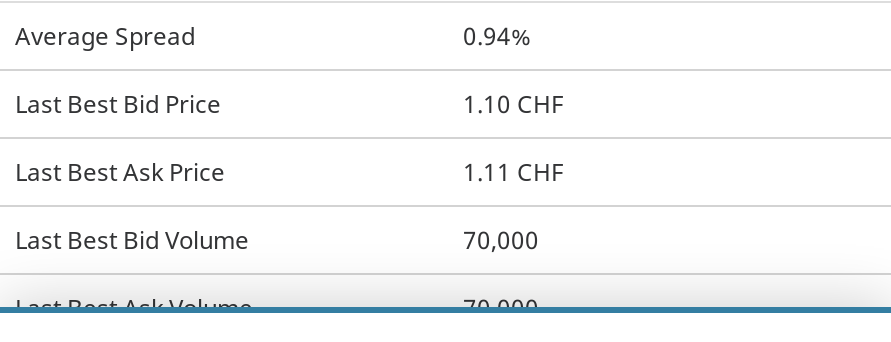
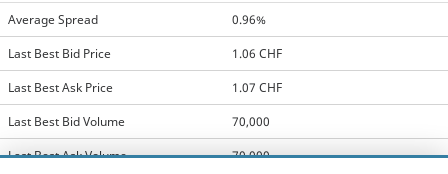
[463,19,531,53] 0.94% -> [232,11,266,28] 0.96%
[463,87,563,121] 1.10 CHF -> [232,45,282,62] 1.06 CHF
[463,155,563,189] 1.11 CHF -> [232,79,282,96] 1.07 CHF

